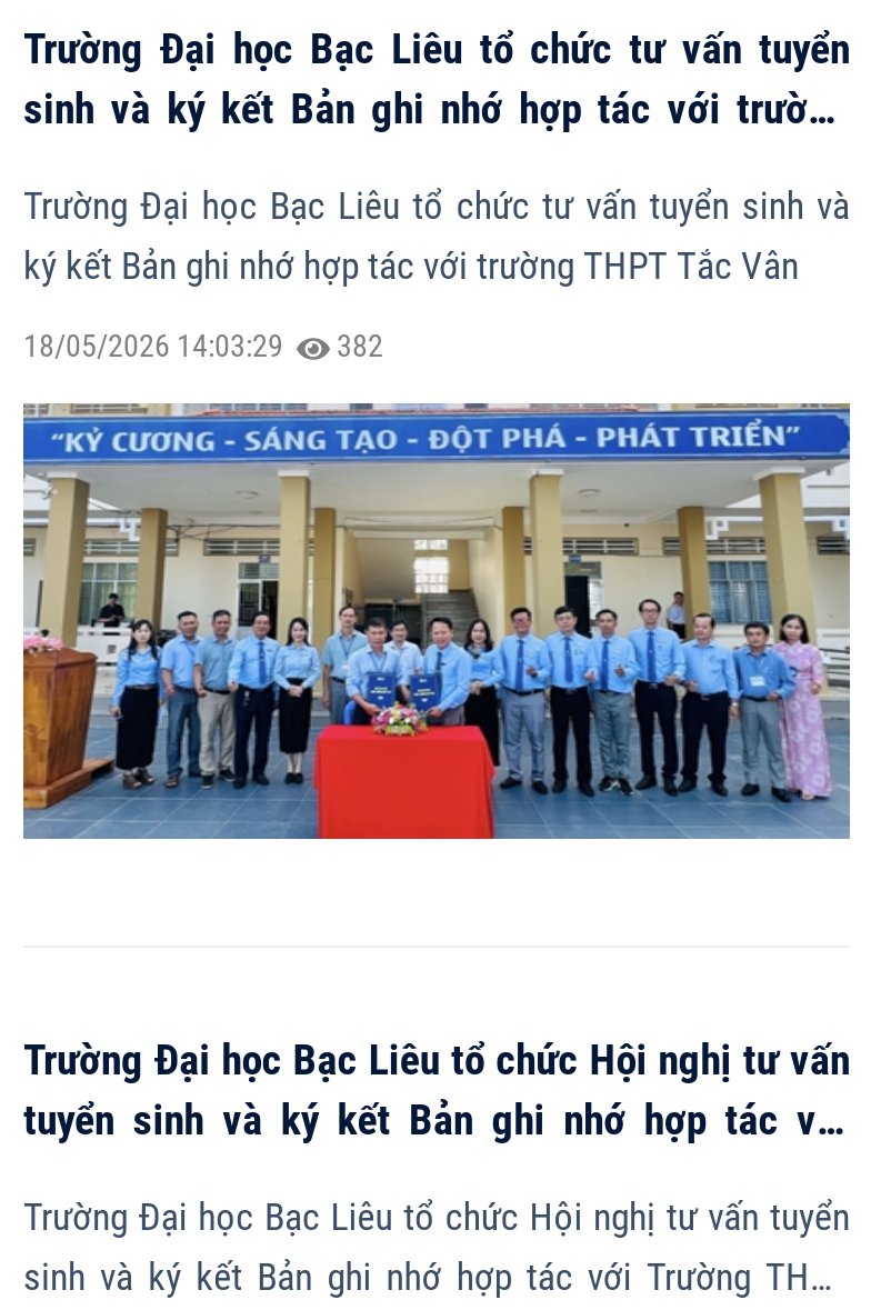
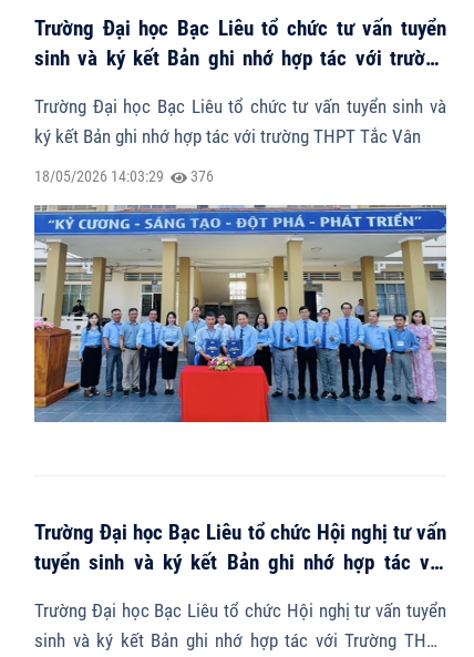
[23,328,383,363] 18/05/2026 14:03:29 382 -> [34,167,214,185] 18/05/2026 14:03:29 376

